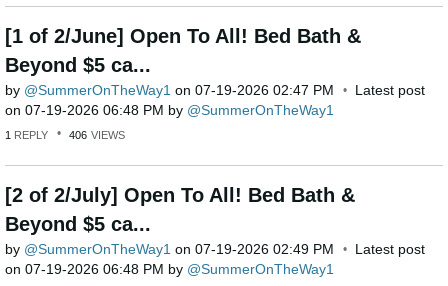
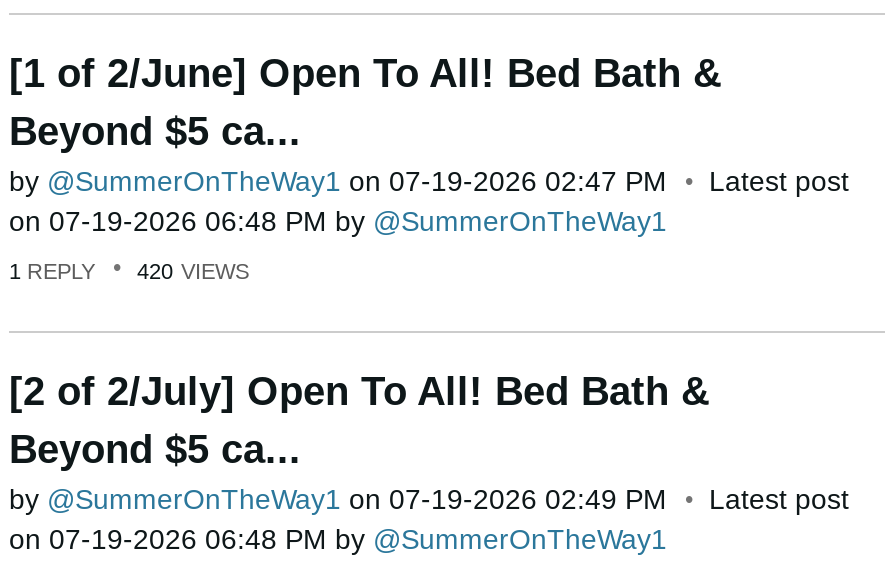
[5,129,125,141] 1 REPLY 406 VIEWS -> [9,259,249,283] 1 REPLY 420 VIEWS

